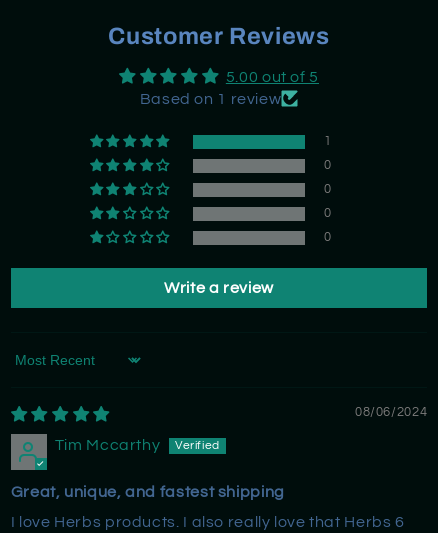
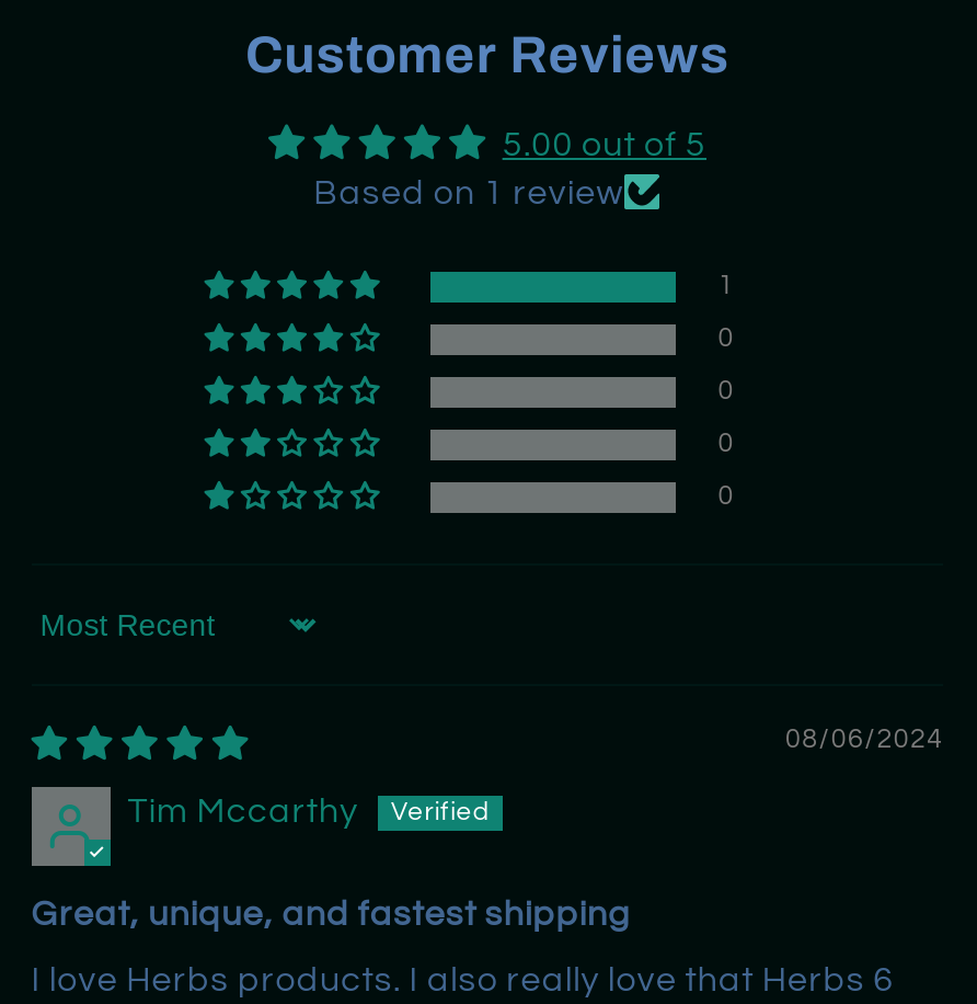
[164,280,274,296] Write a review -> none

